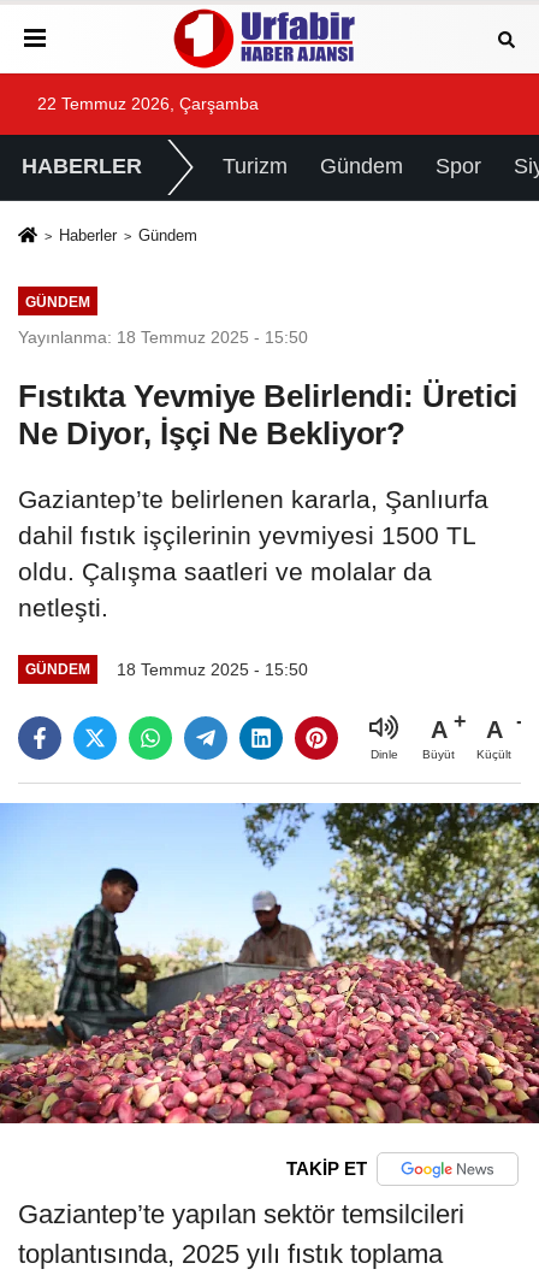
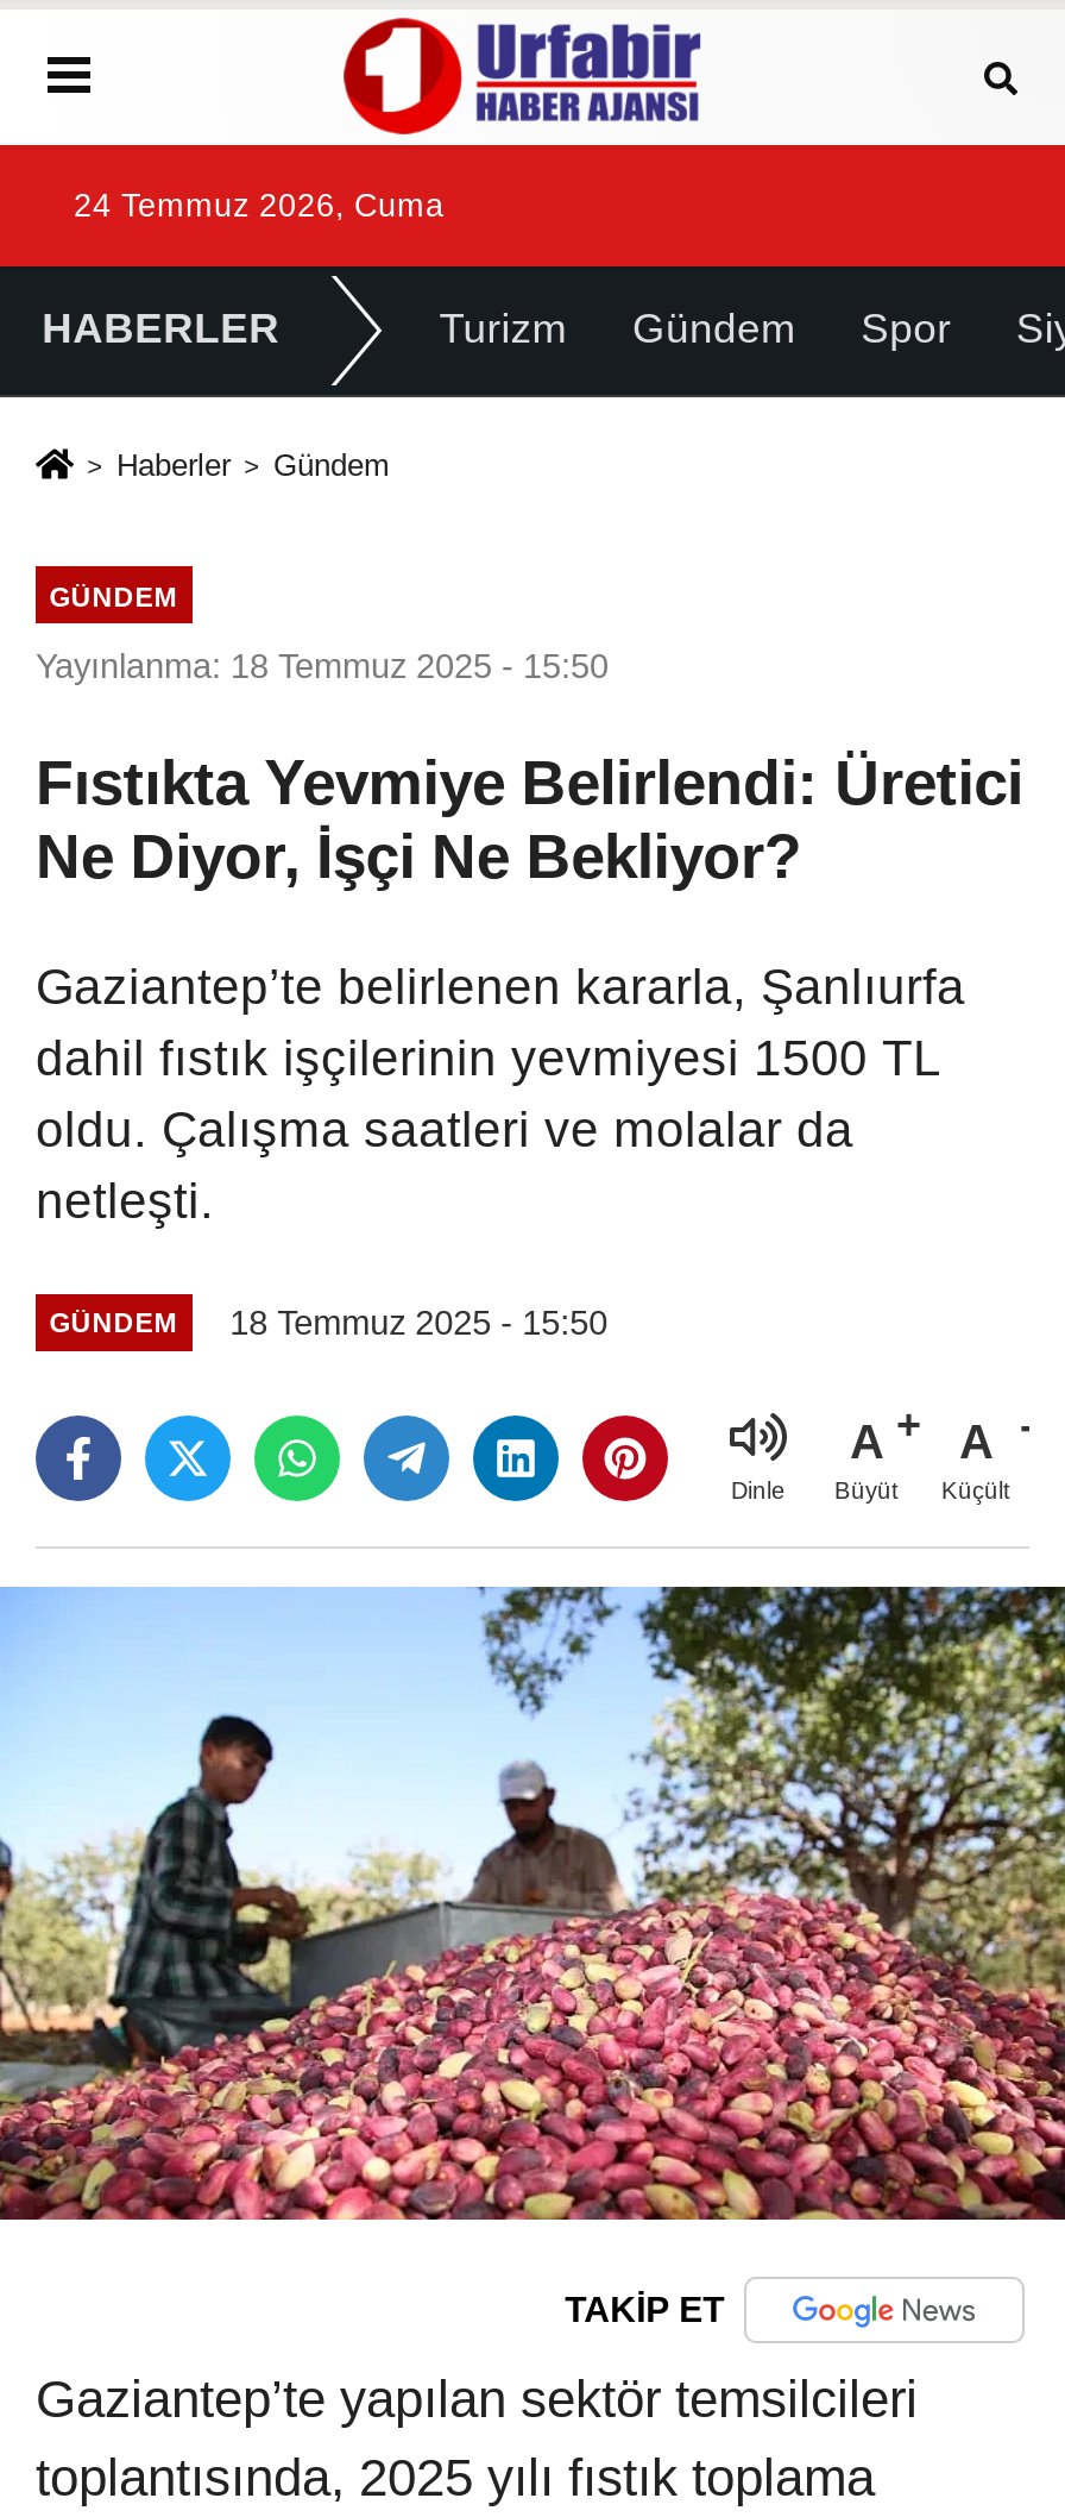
[37,95,259,113] 22 Temmuz 2026, Çarşamba -> [74,188,445,224] 24 Temmuz 2026, Cuma

